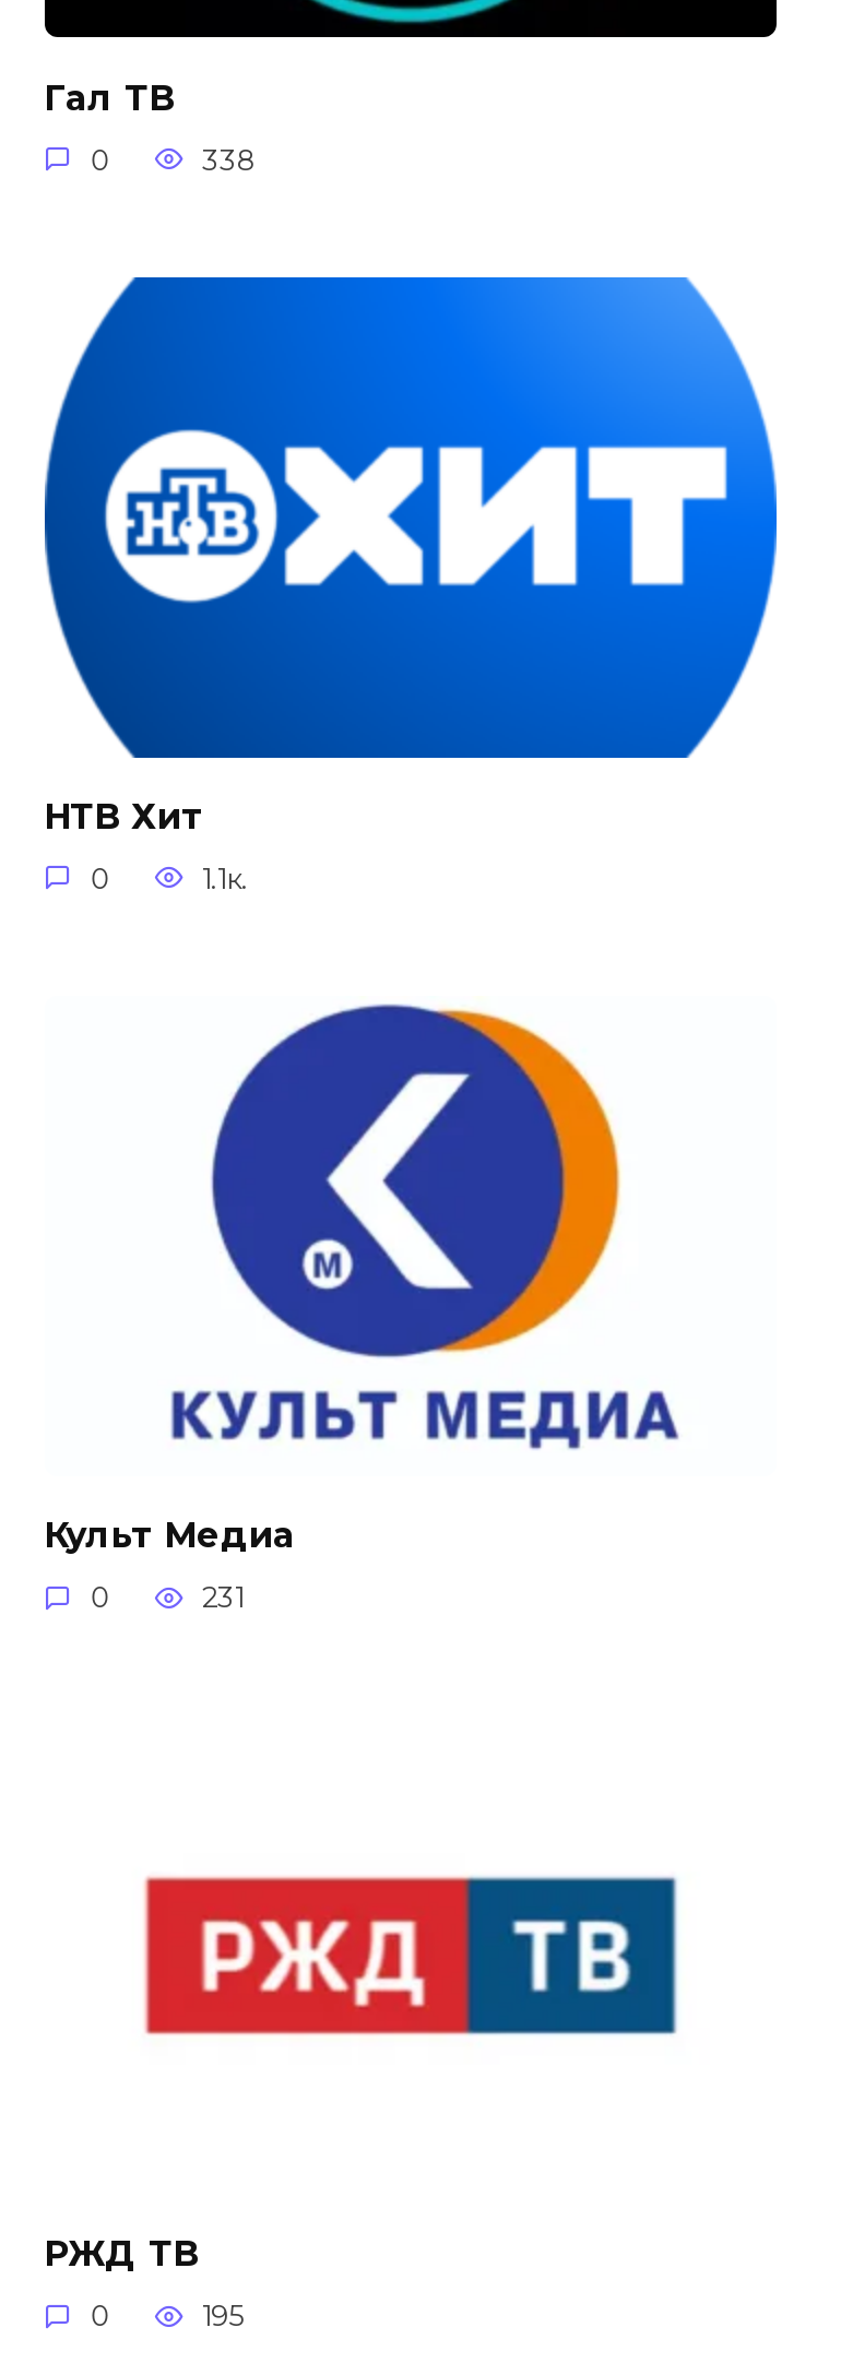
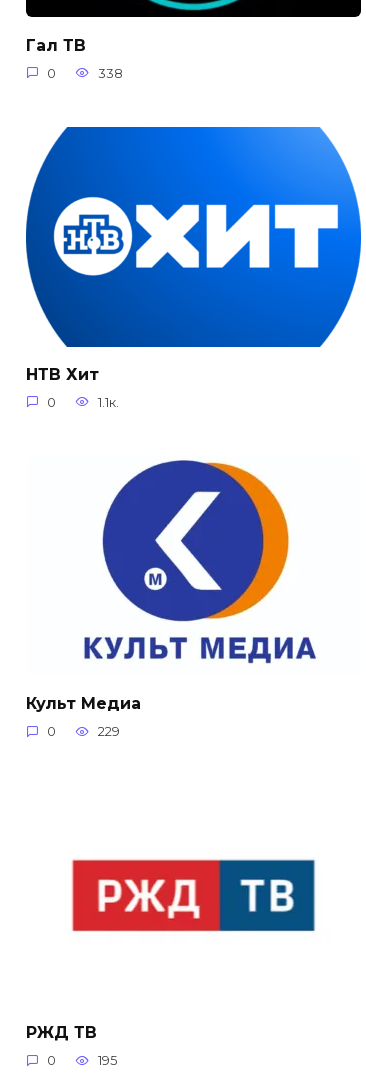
[202,1581,244,1614] 231 -> [98,724,120,739] 229

